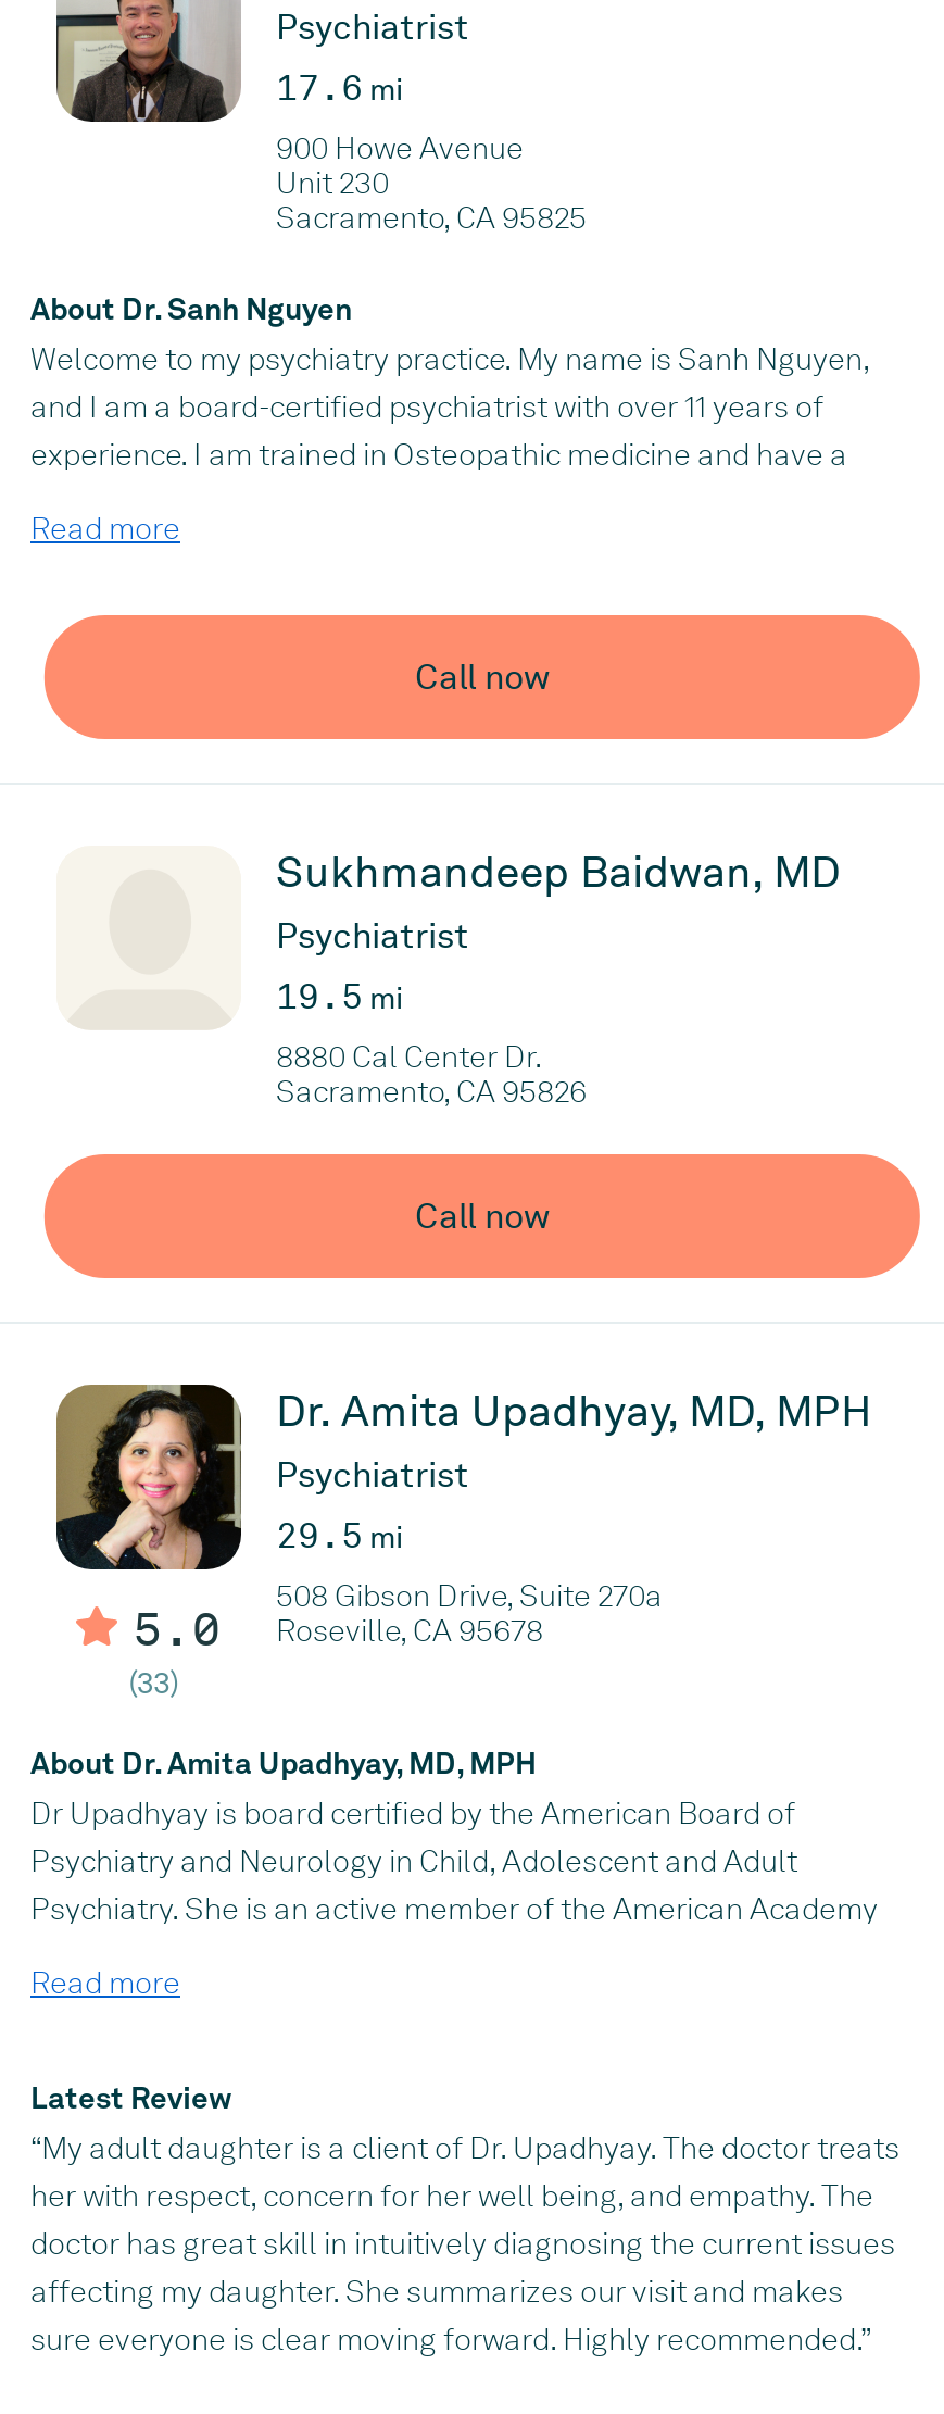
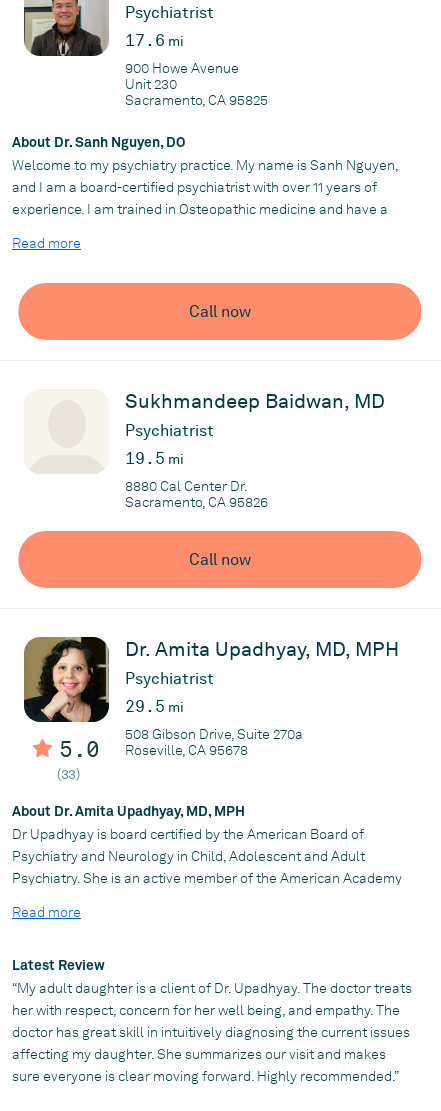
[30,296,352,326] About Dr. Sanh Nguyen -> [12,136,185,150] About Dr. Sanh Nguyen, DO

